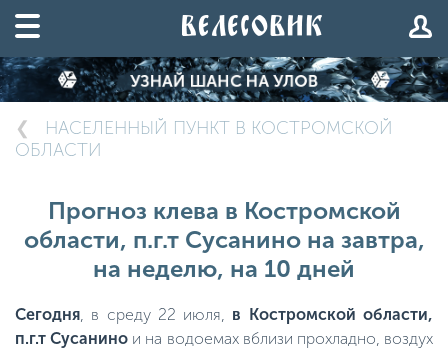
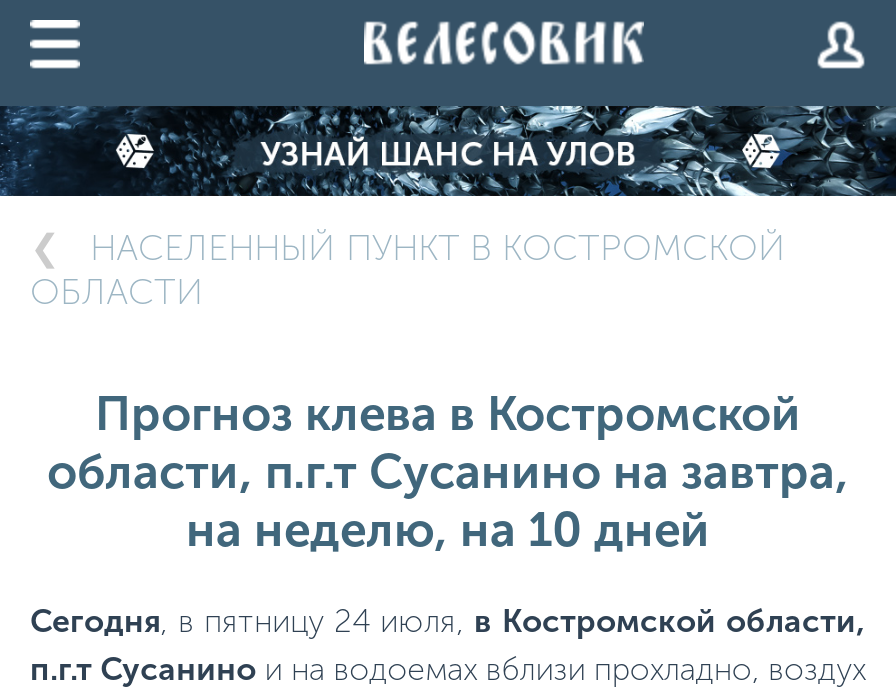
[15,305,433,324] Сегодня, в среду 22 июля, в Костромской области, -> [30,602,866,640] Сегодня, в пятницу 24 июля, в Костромской области,

